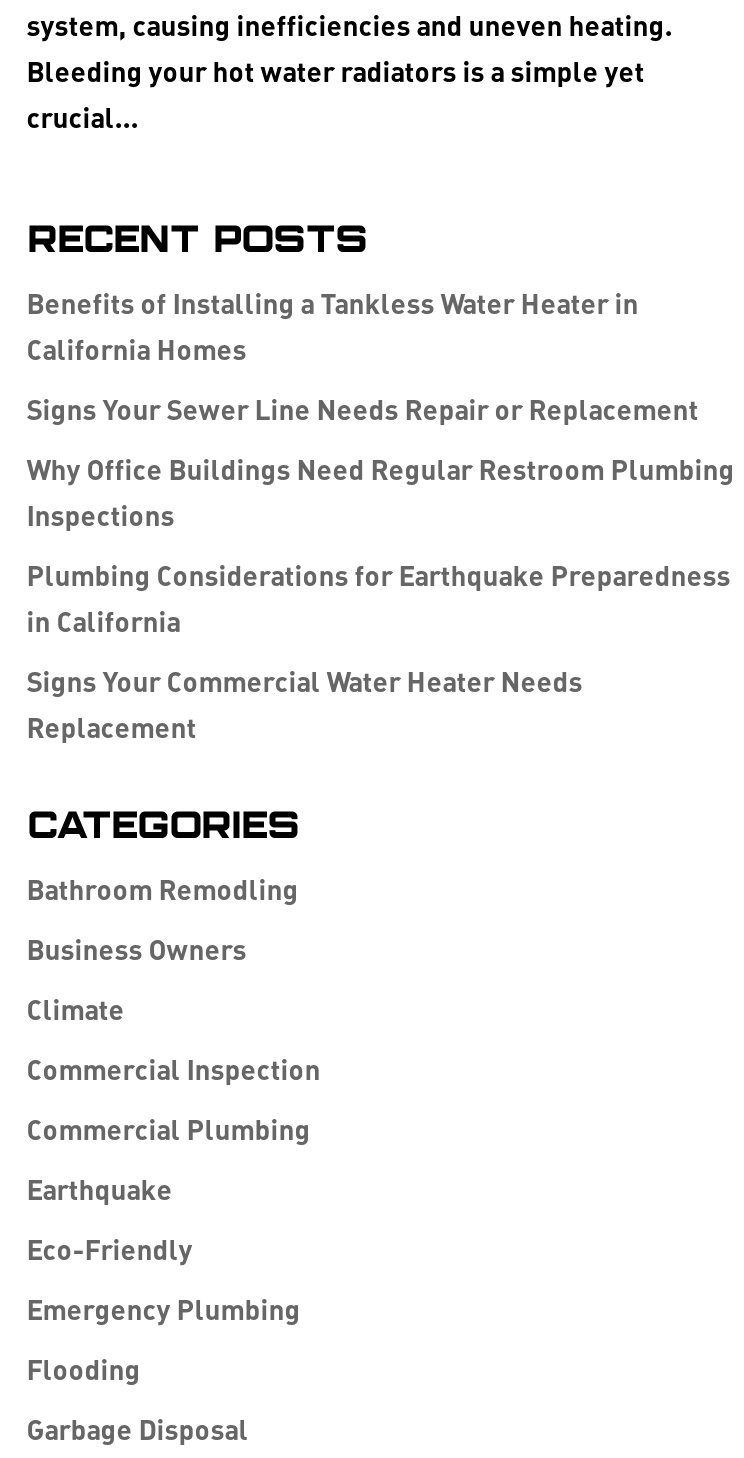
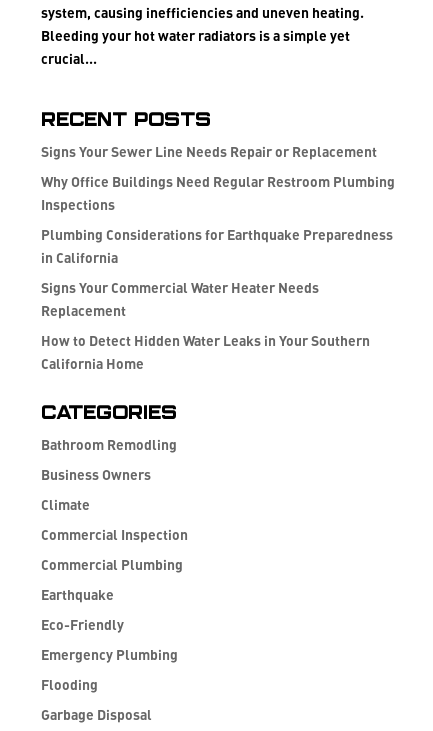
[27,286,639,366] Benefits of Installing a Tankless Water Heater in | California Homes -> none
moved [27,392,735,744] -> [41,143,395,319]: Signs Your Sewer Line Needs Repair or Replacement | Why Office Buildings Need Regular Restroom Plumbing | Inspections | Plumbing Considerations for Earthquake Preparedness | in California | Signs Your Commercial Water Heater Needs | Replacement
none -> [41,332,370,372] How to Detect Hidden Water Leaks in Your Southern | California Home

